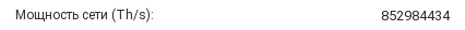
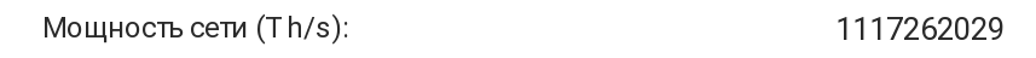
[381,7,450,24] 852984434 -> [835,11,1005,47] 1117262029

